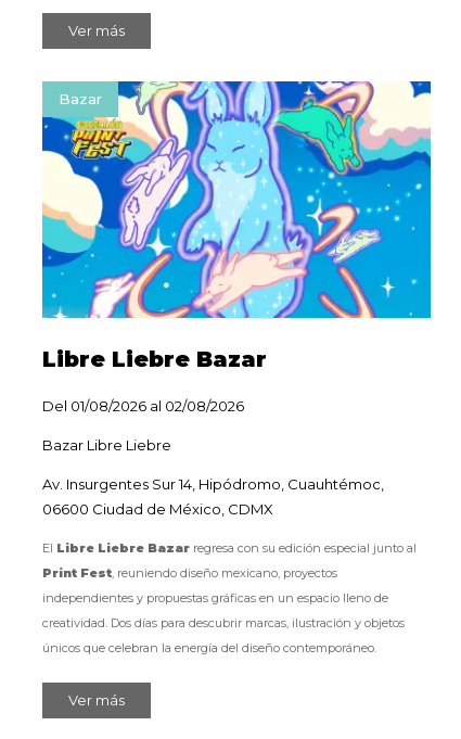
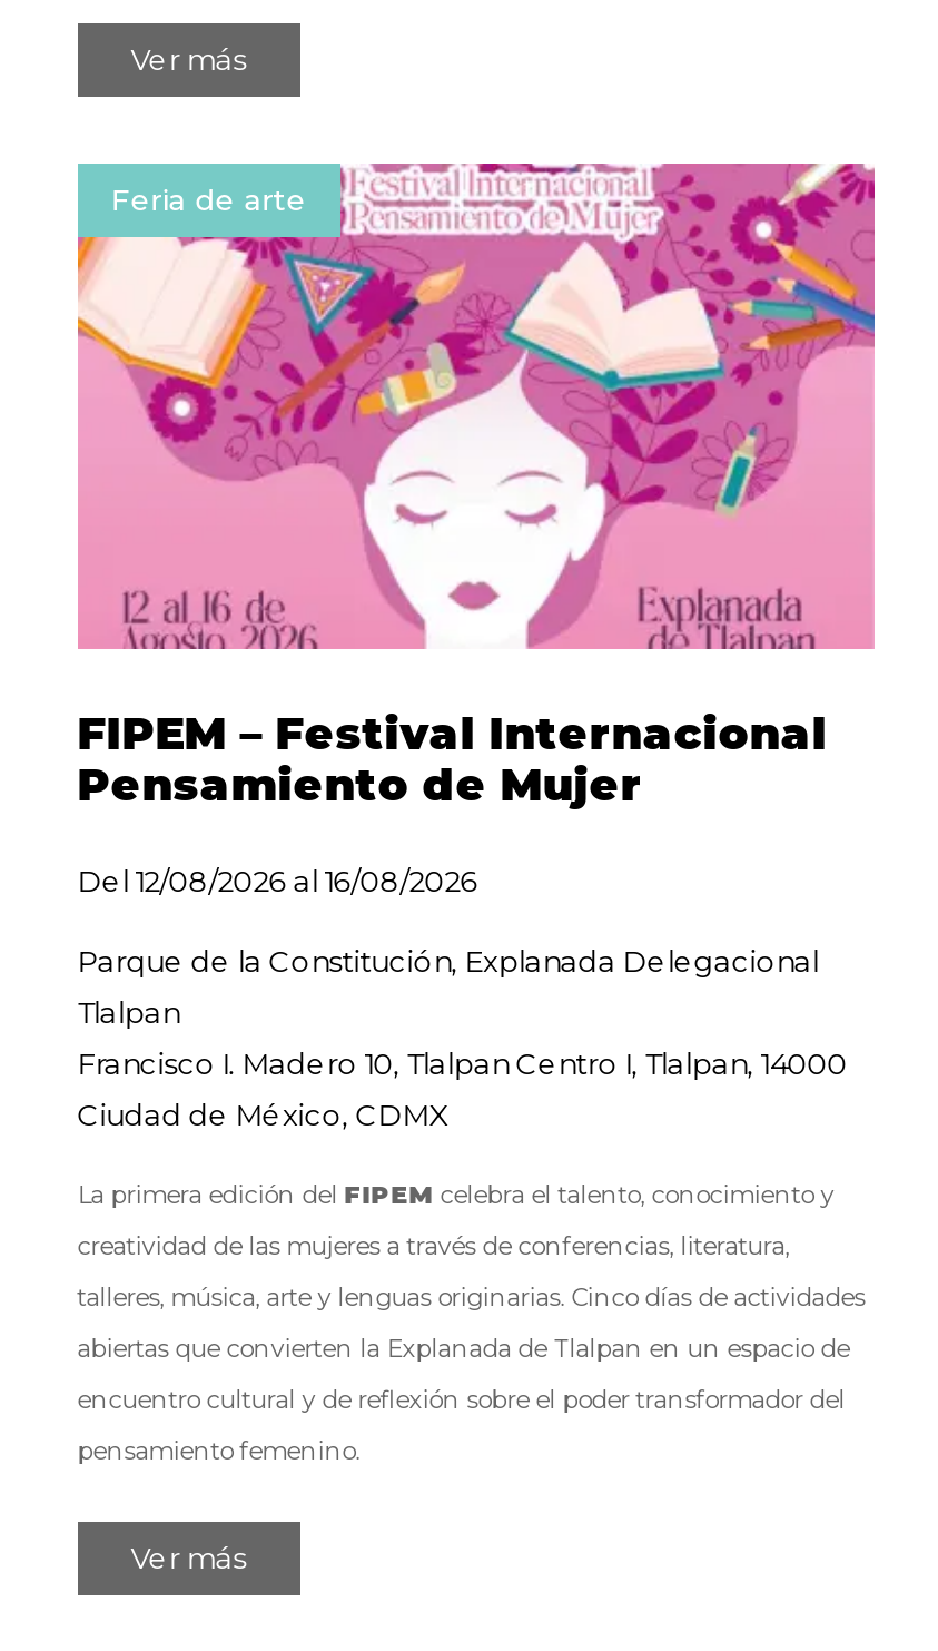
[41,80,432,319] [image] | Bazar -> [76,161,877,651] [image] | Feria de arte
[42,346,267,372] Libre Liebre Bazar -> [77,707,827,811] FIPEM – Festival Internacional | Pensamiento de Mujer
[42,397,244,414] Del 01/08/2026 al 02/08/2026 -> [77,863,478,898] Del 12/08/2026 al 16/08/2026
[42,436,171,453] Bazar Libre Liebre -> [77,943,847,1132] Parque de la Constitución, Explanada Delegacional | Tlalpan | Francisco I. Madero 10, Tlalpan Centro I, Tlalpan, 14000 | Ciudad de México, CDMX
[42,475,384,518] Av. Insurgentes Sur 14, Hipódromo, Cuauhtémoc, | 06600 Ciudad de México, CDMX -> [77,1179,834,1210] La primera edición del FIPEM celebra el talento, conocimiento y
[42,540,416,555] El Libre Liebre Bazar regresa con su edición especial junto al -> [77,1230,790,1261] creatividad de las mujeres a través de conferencias, literatura,
[42,565,337,580] Print Fest, reuniendo diseño mexicano, proyectos -> [77,1281,865,1312] talleres, música, arte y lenguas originarias. Cinco días de actividades
[42,590,388,605] independientes y propuestas gráficas en un espacio lleno de -> [77,1332,850,1364] abiertas que convierten la Explanada de Tlalpan en un espacio de
[42,615,404,630] creatividad. Dos días para descubrir marcas, ilustración y objetos -> [77,1384,845,1415] encuentro cultural y de reflexión sobre el poder transformador del
[42,640,376,655] únicos que celebran la energía del diseño contemporáneo. -> [77,1435,360,1466] pensamiento femenino.

